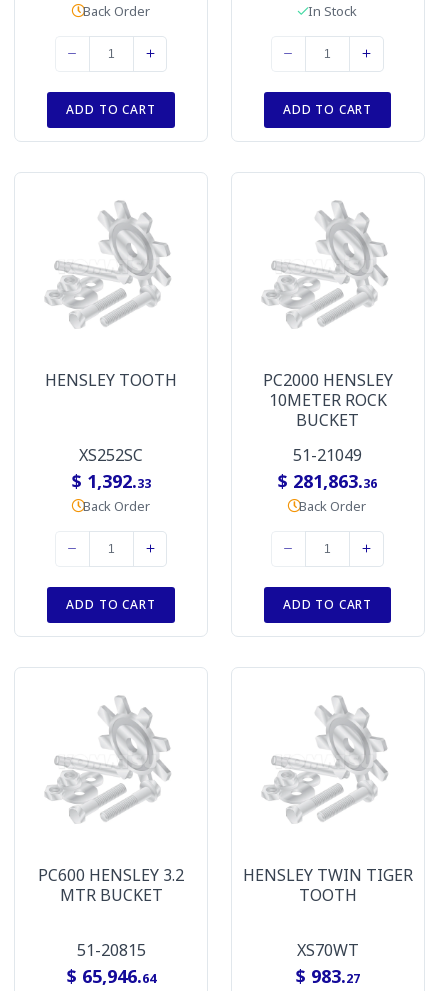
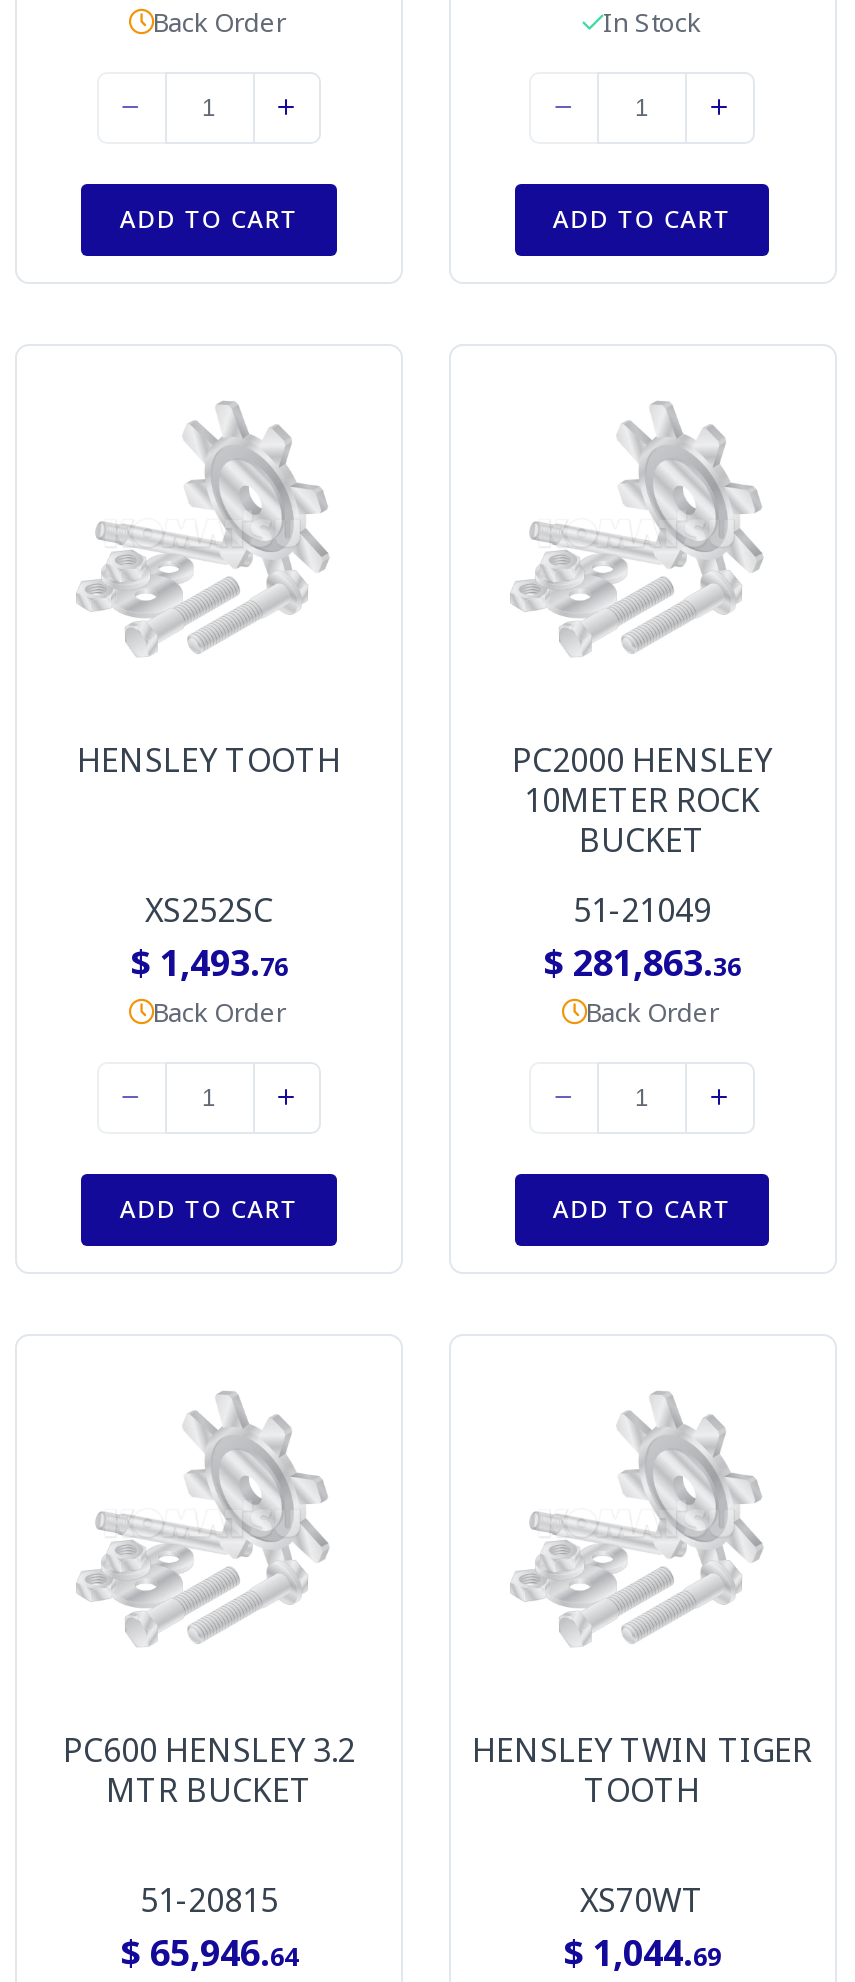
[71,469,150,493] $ 1,392.33 -> [130,938,288,986] $ 1,493.76
[295,964,359,988] $ 983.27 -> [563,1928,721,1976] $ 1,044.69

